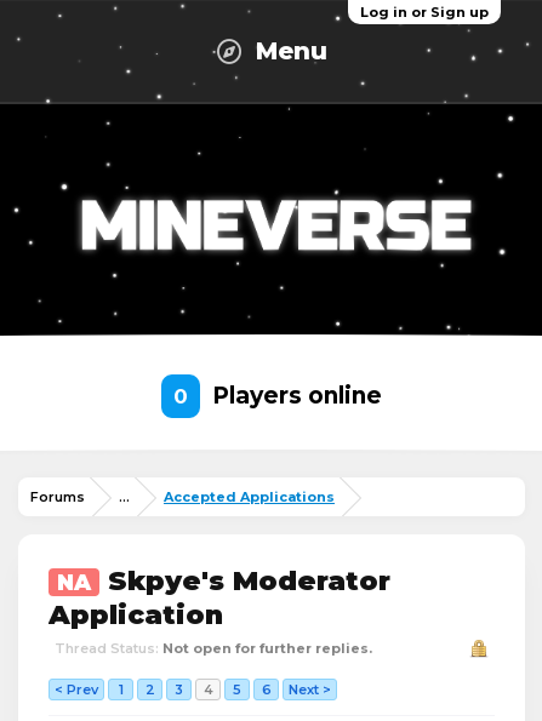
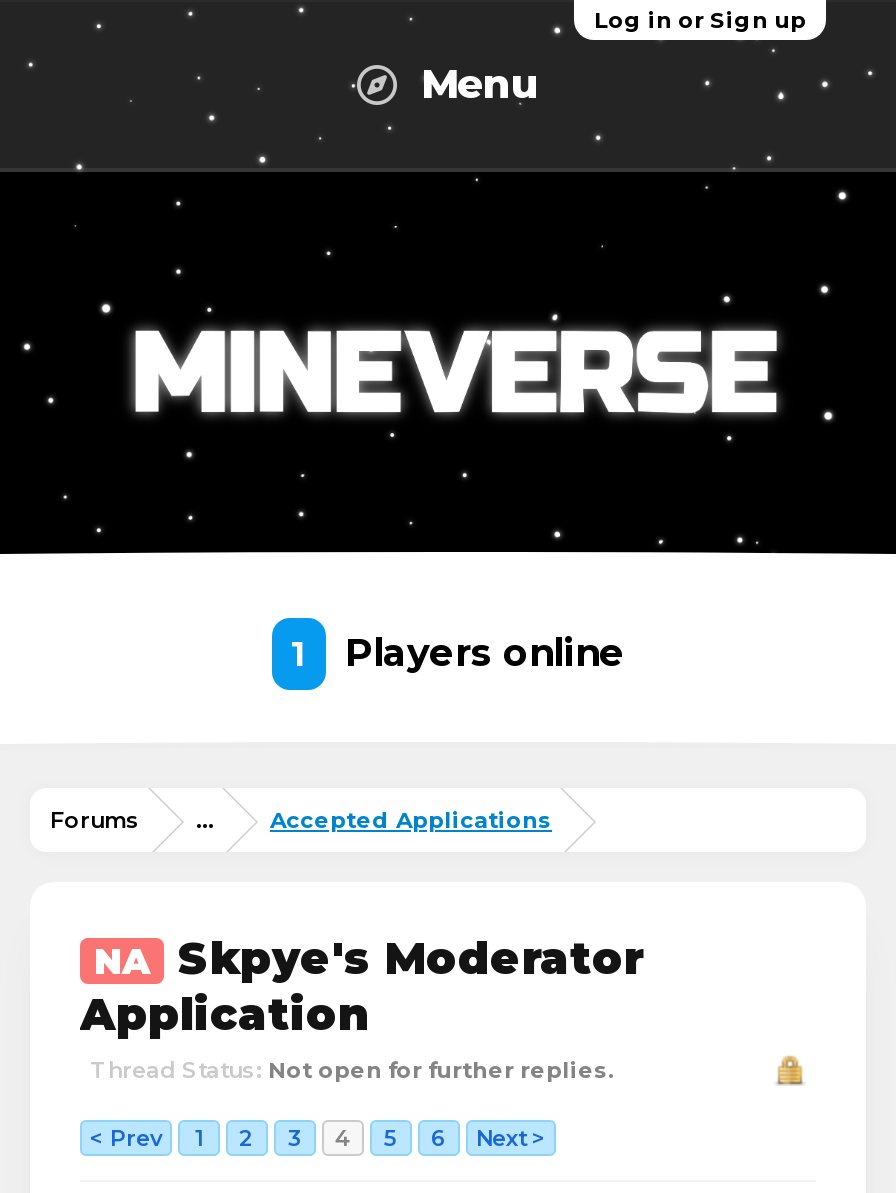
[173,382,382,410] 0 Players online -> [291,630,625,676] 1 Players online

